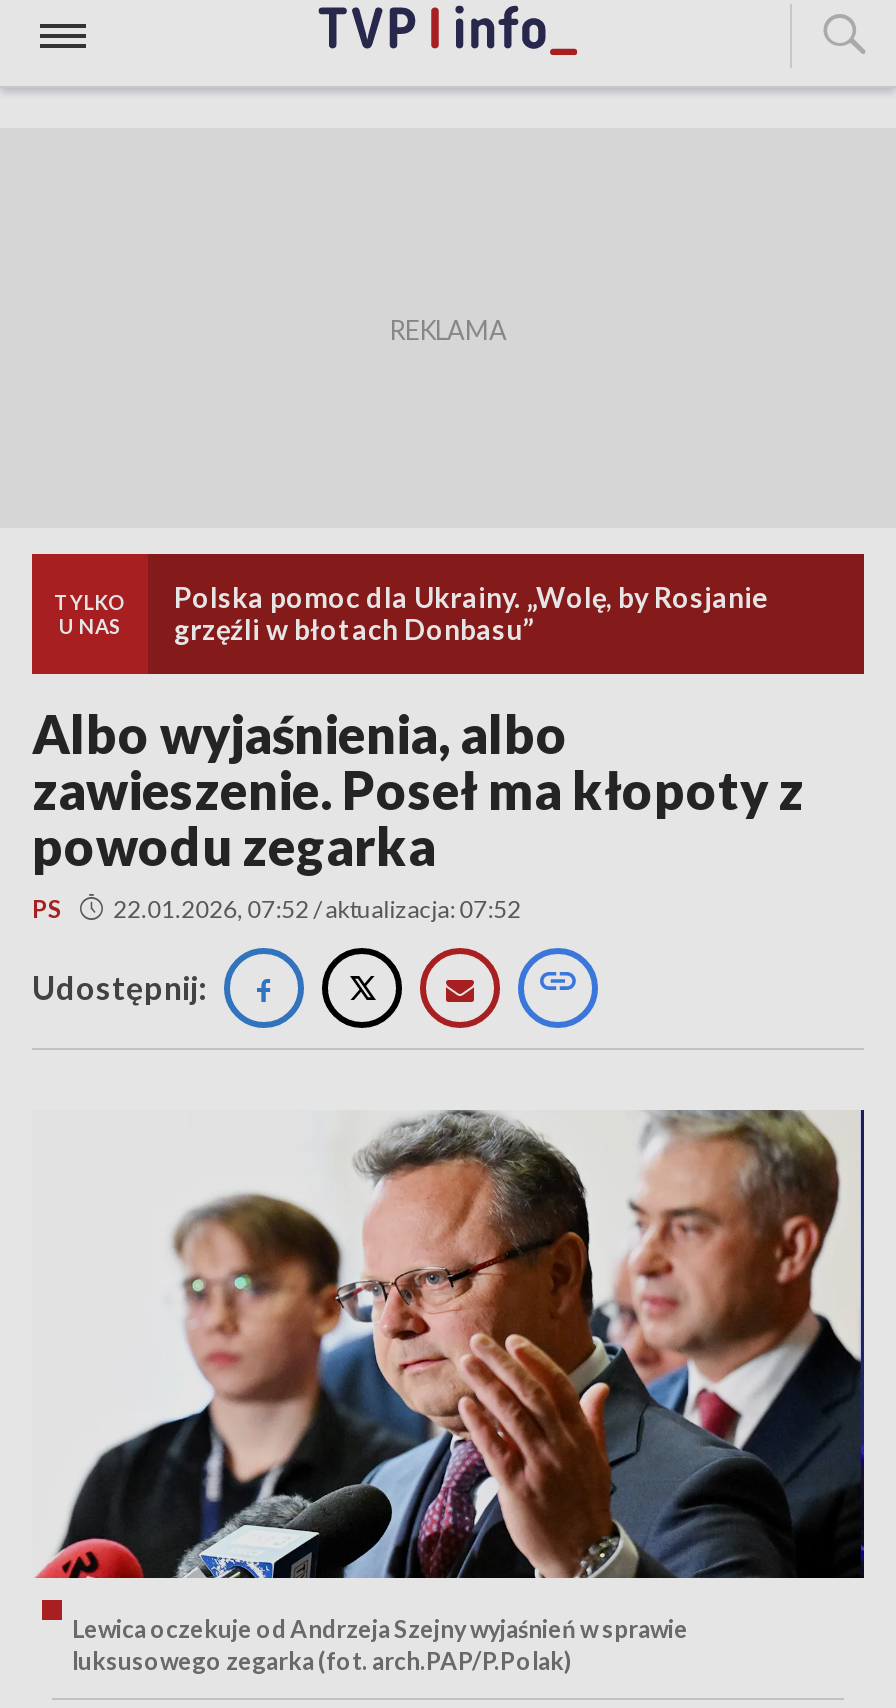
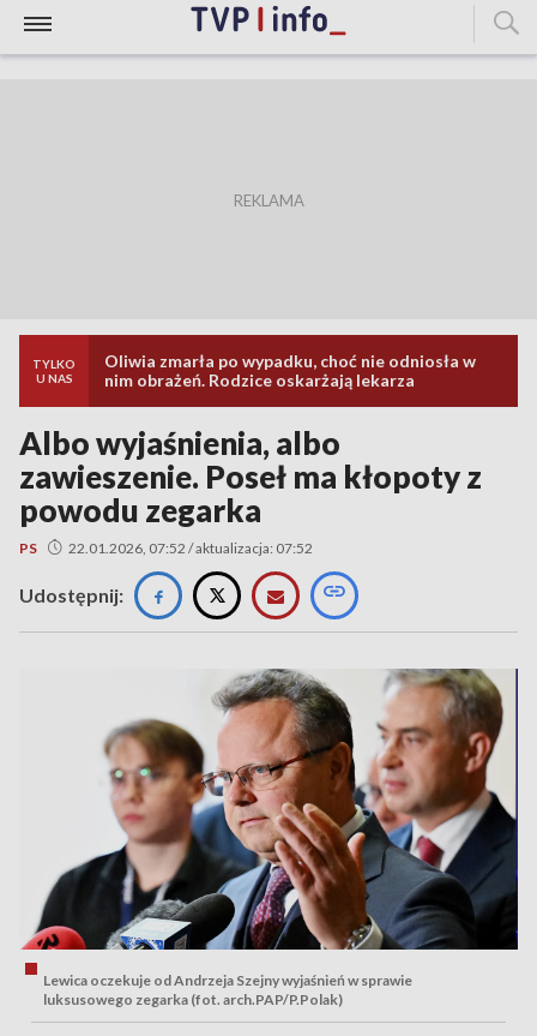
[174,580,768,646] Polska pomoc dla Ukrainy. „Wolę, by Rosjanie | grzęźli w błotach Donbasu” -> [104,351,476,390] Oliwia zmarła po wypadku, choć nie odniosła w | nim obrażeń. Rodzice oskarżają lekarza

